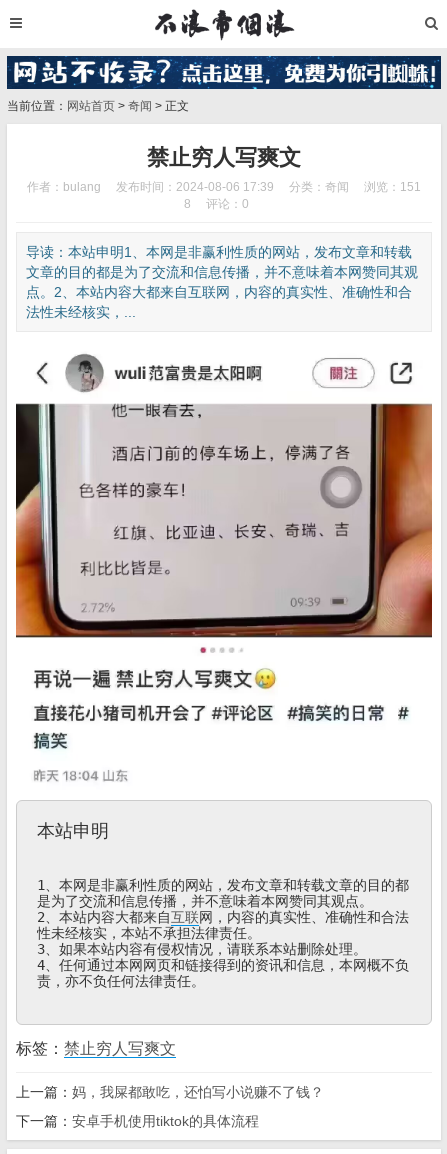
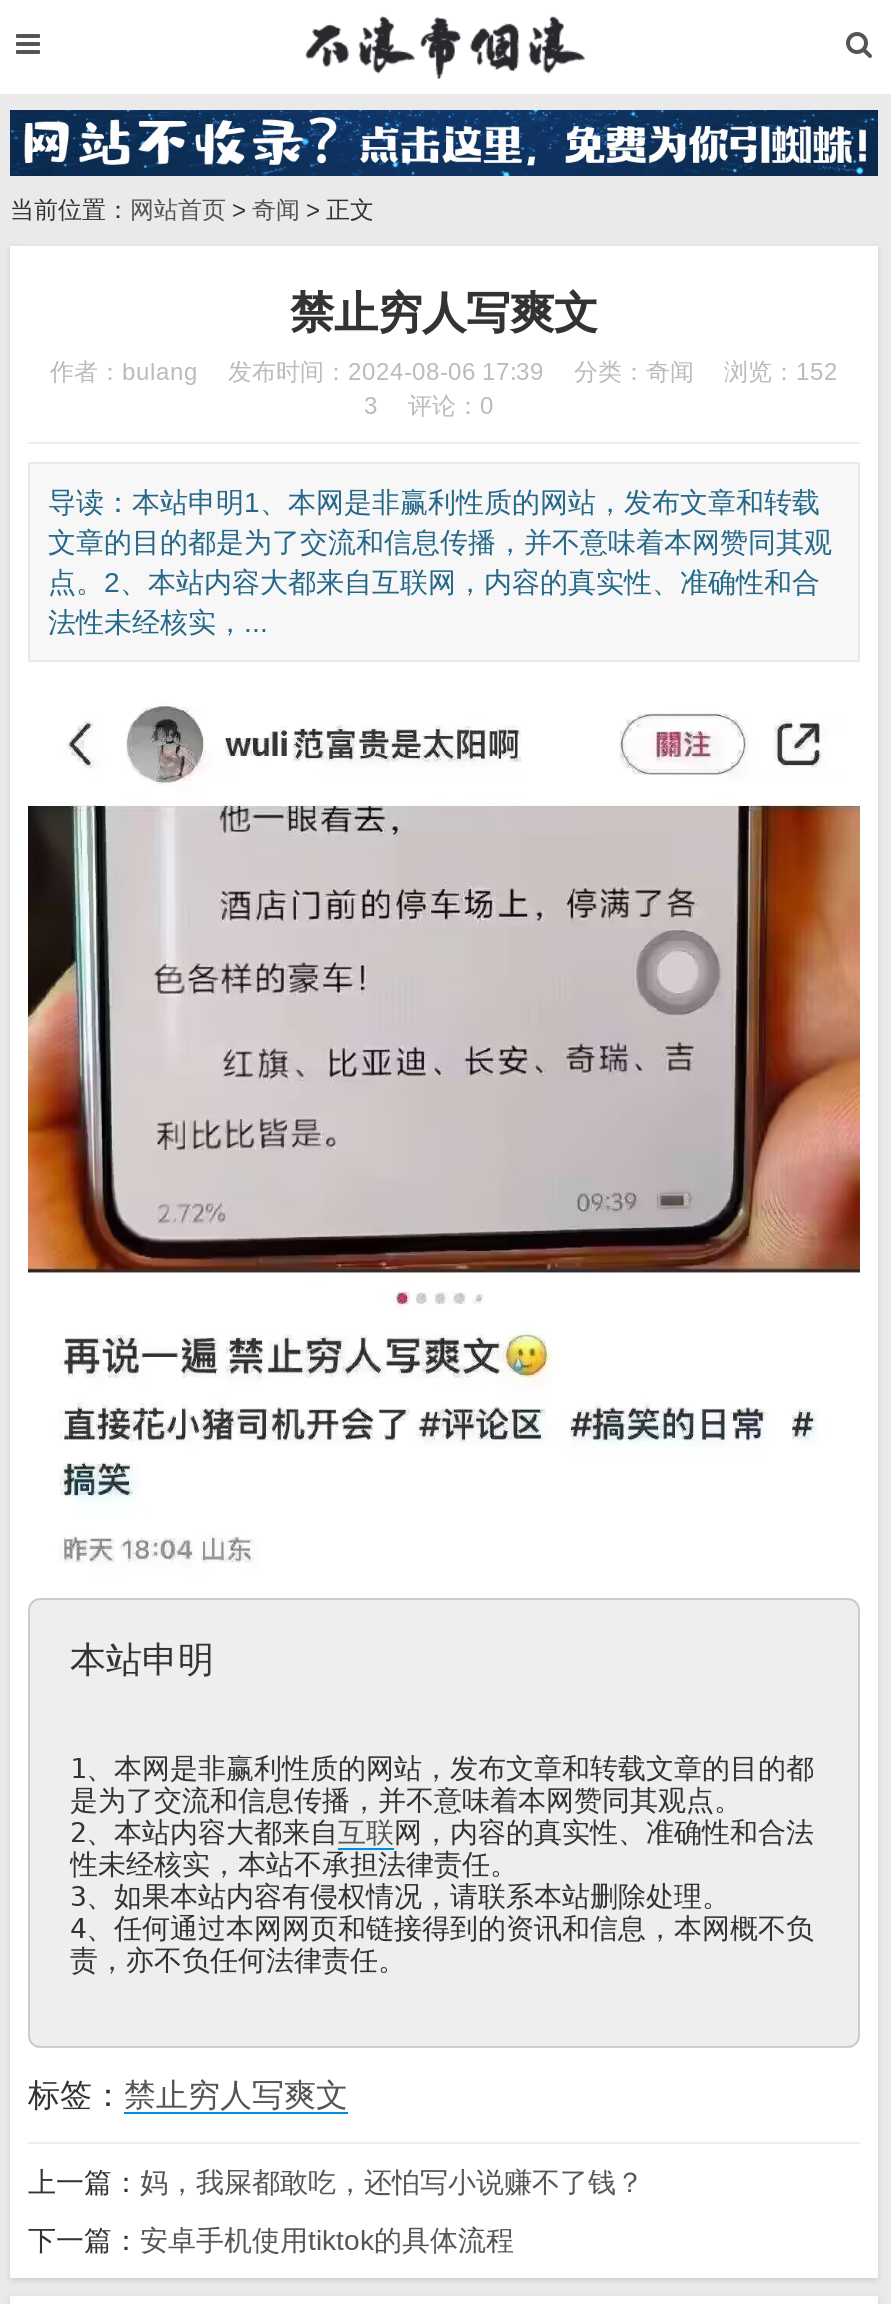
[27,180,421,194] 作者：bulang 发布时间：2024-08-06 17:39 分类：奇闻 浏览：151 -> [50,358,838,386] 作者：bulang 发布时间：2024-08-06 17:39 分类：奇闻 浏览：152
[184,197,249,211] 8 评论：0 -> [364,392,494,420] 3 评论：0

